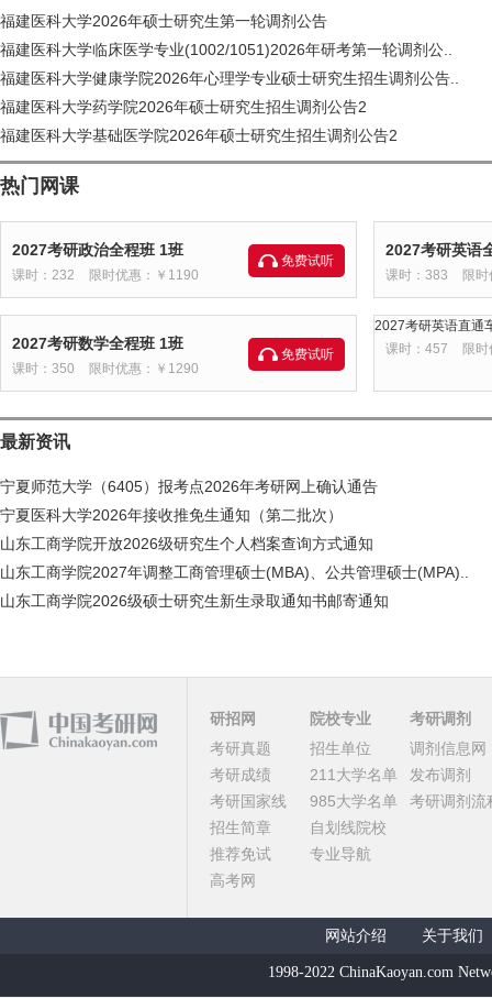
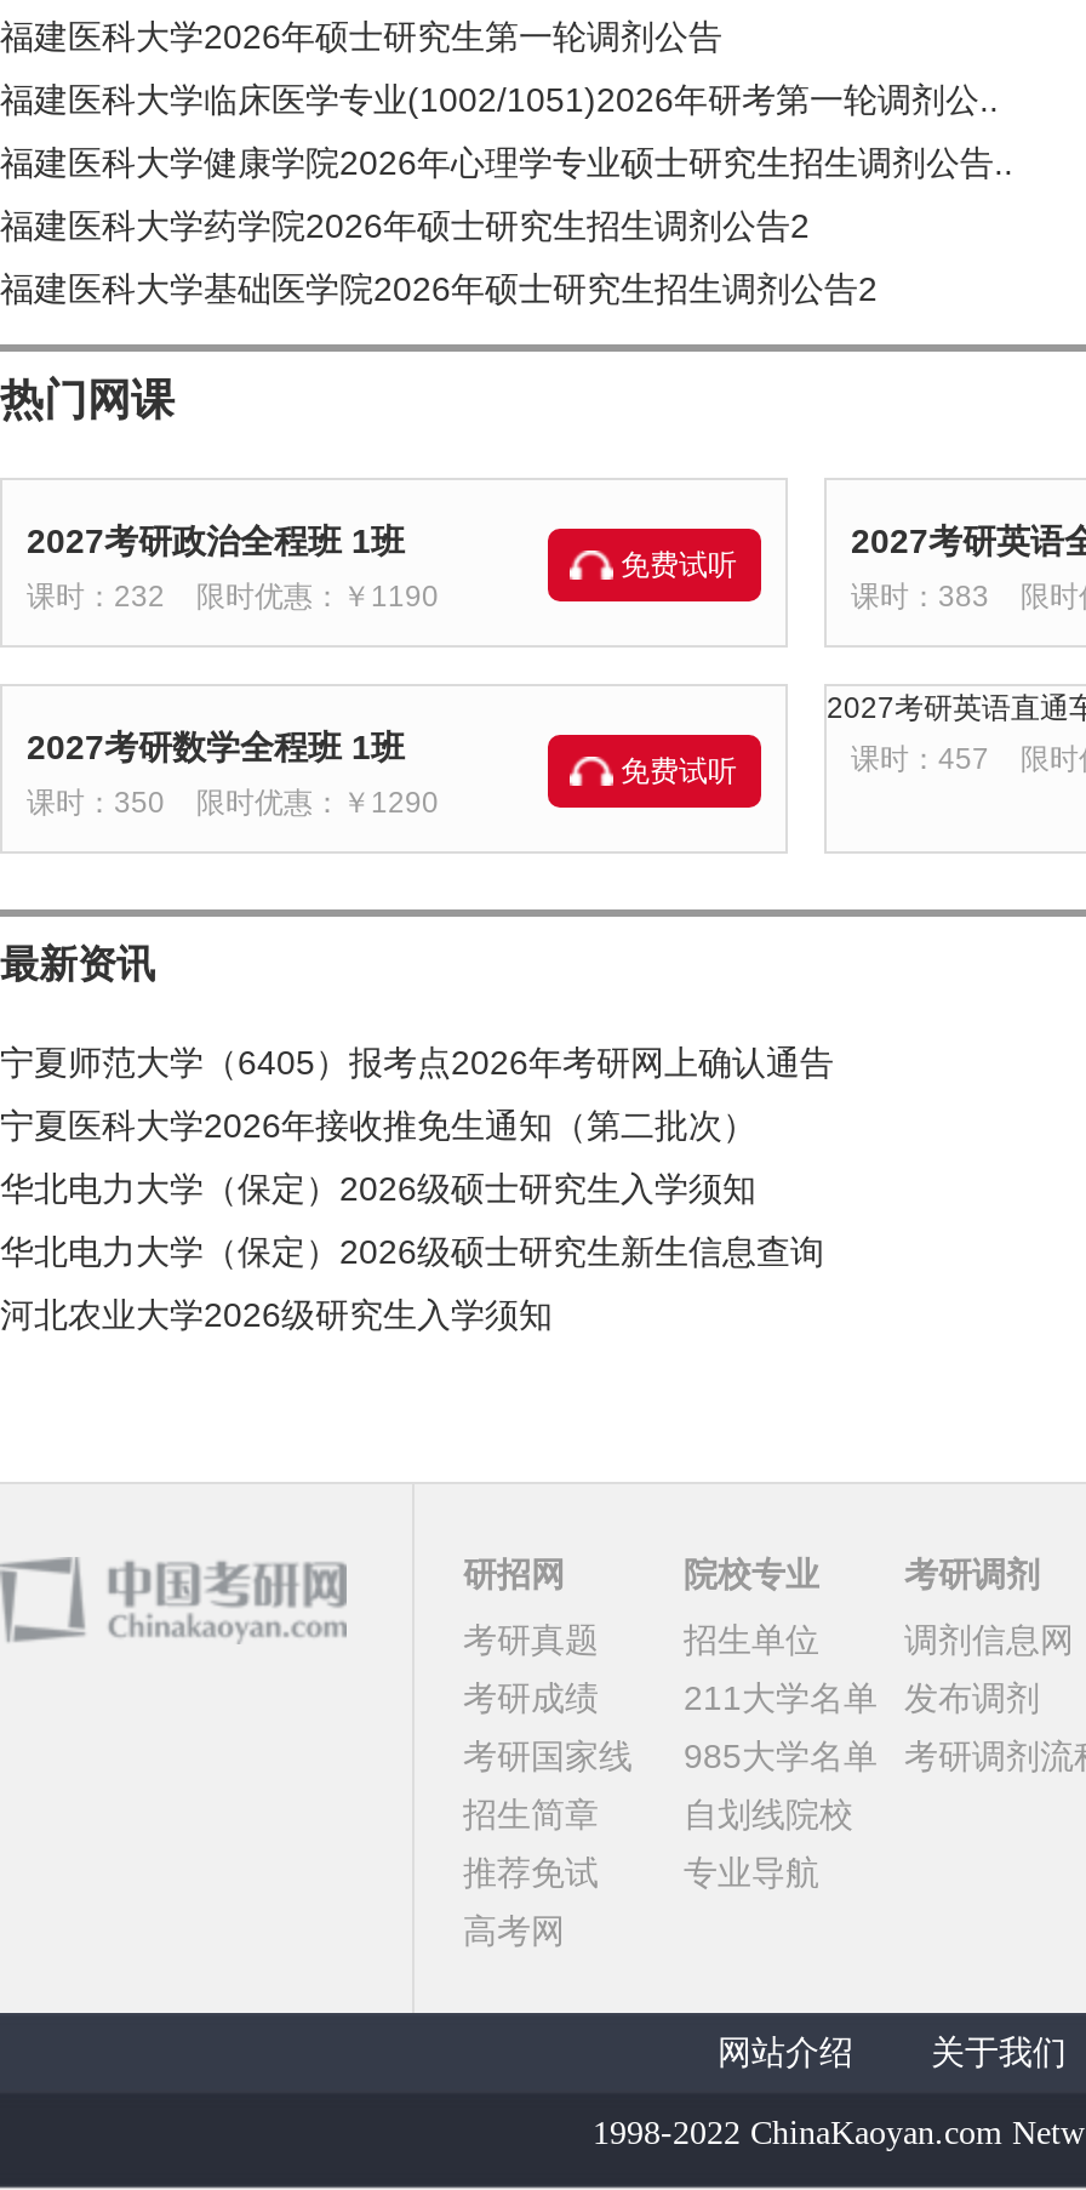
[0,535,373,552] 山东工商学院开放2026级研究生个人档案查询方式通知 -> [0,1169,756,1208] 华北电力大学（保定）2026级硕士研究生入学须知
[0,563,469,581] 山东工商学院2027年调整工商管理硕士(MBA)、公共管理硕士(MPA).. -> [0,1232,824,1271] 华北电力大学（保定）2026级硕士研究生新生信息查询
[0,592,389,610] 山东工商学院2026级硕士研究生新生录取通知书邮寄通知 -> [0,1295,553,1334] 河北农业大学2026级研究生入学须知

